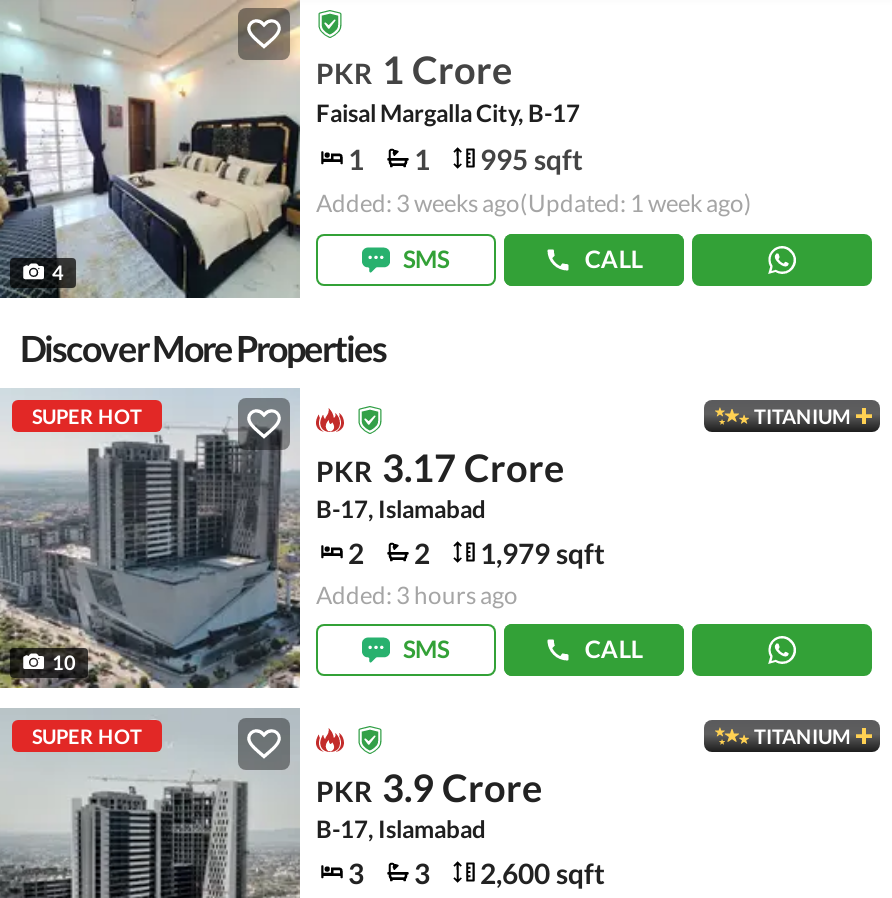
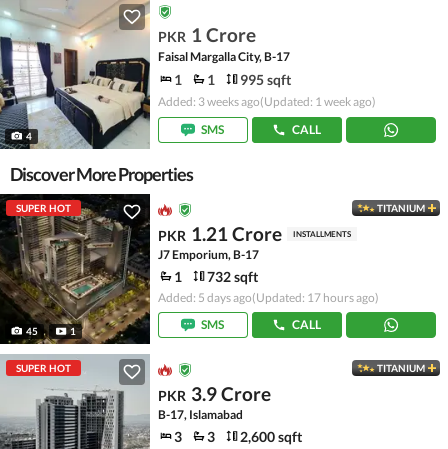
[6,388,302,690] [image] | 10 -> [3,193,151,345] [image] | 45 | 1
[316,444,604,610] PKR 3.17 Crore | B-17, Islamabad | 2 | 2 | 1,979 sqft | Added: 3 hours ago -> [158,222,379,305] PKR 1.21 Crore | INSTALLMENTS | J7 Emporium, B-17 | 1 | 732 sqft | Added: 5 days ago(Updated: 17 hours ago)

